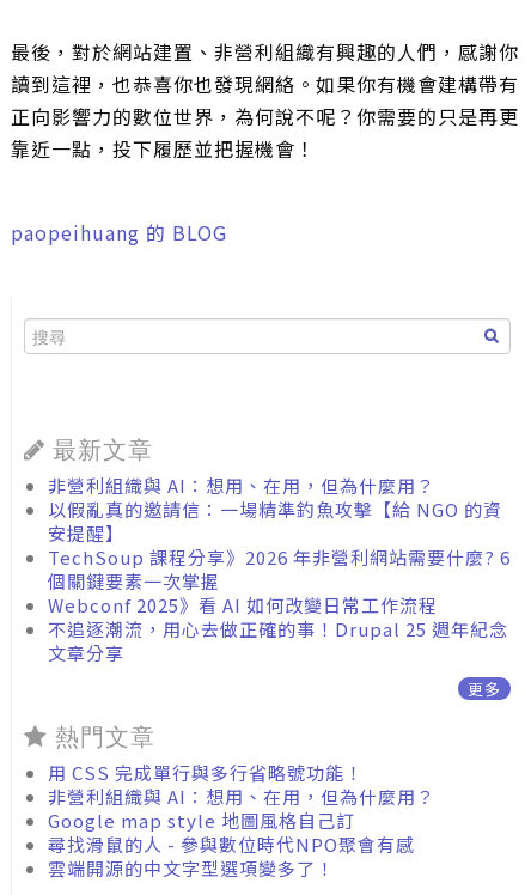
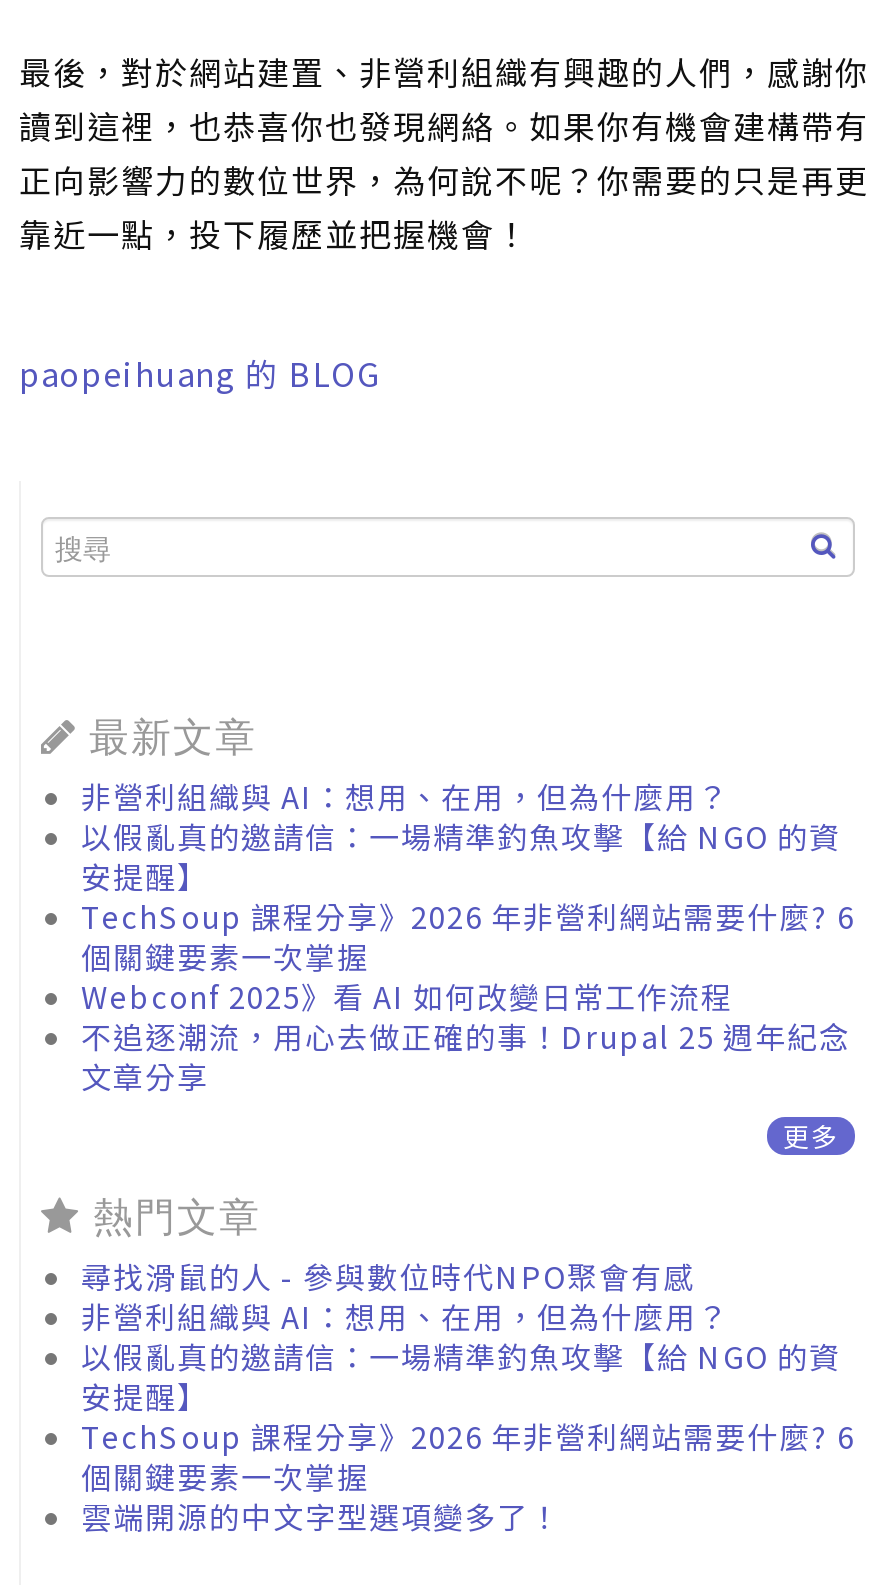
[48,759,364,784] 用 CSS 完成單行與多行省略號功能！ -> none
[48,807,355,832] Google map style 地圖風格自己訂 -> [81,1334,855,1496] 以假亂真的邀請信：一場精準釣魚攻擊【給 NGO 的資 | 安提醒】 | TechSoup 課程分享》2026 年非營利網站需要什麼? 6 | 個關鍵要素一次掌握
moved [48,831,415,856] -> [81,1254,695,1296]: 尋找滑鼠的人 - 參與數位時代NPO聚會有感

